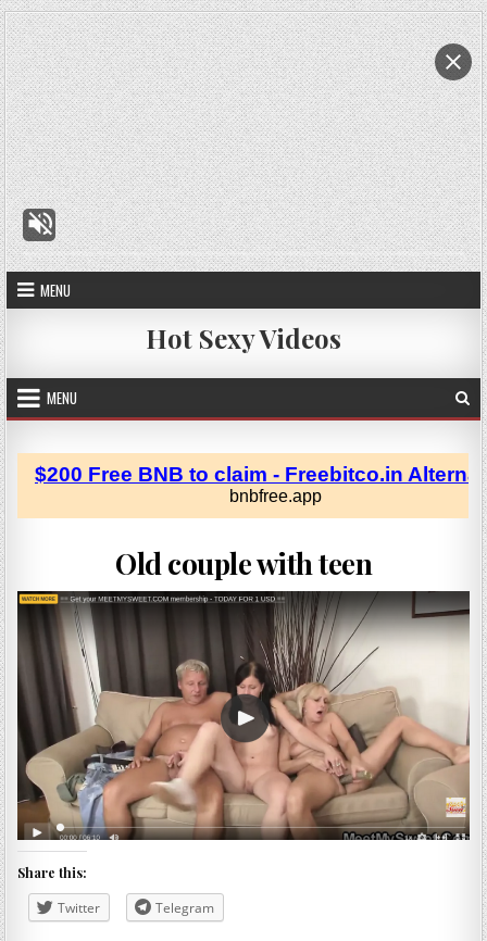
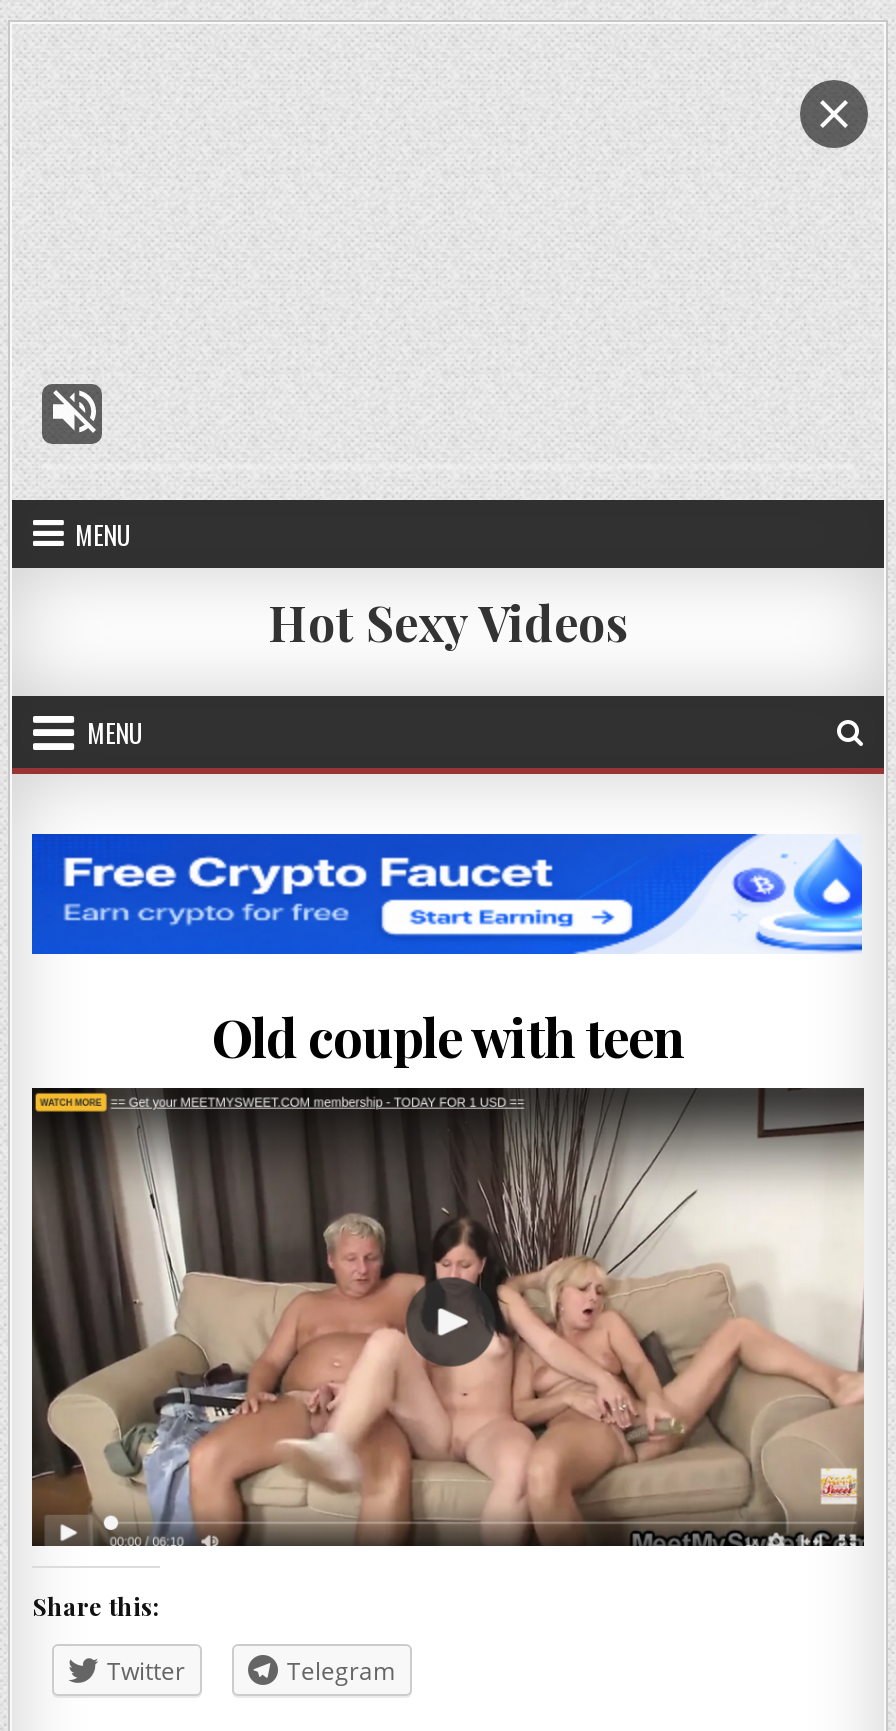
[17,453,469,519] [image] -> [30,832,864,958] [image]

